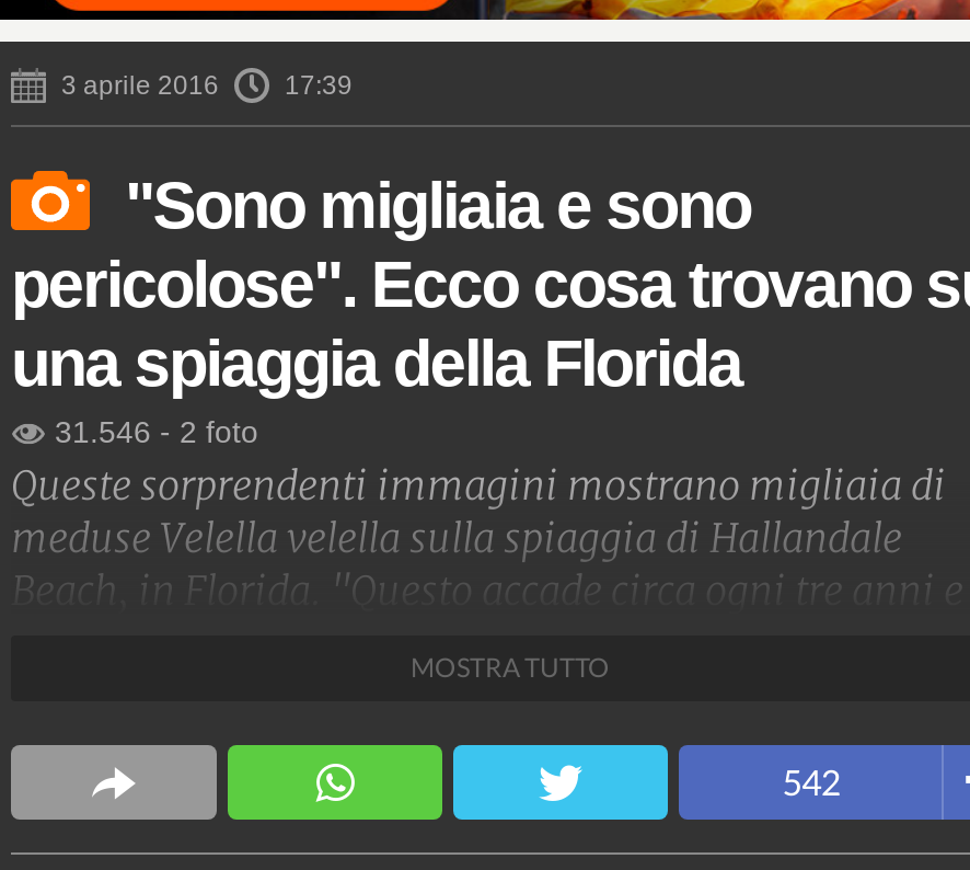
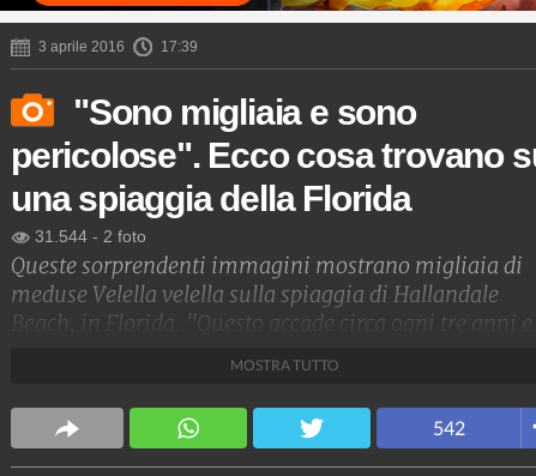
[55,414,258,449] 31.546 - 2 foto -> [35,226,146,246] 31.544 - 2 foto

